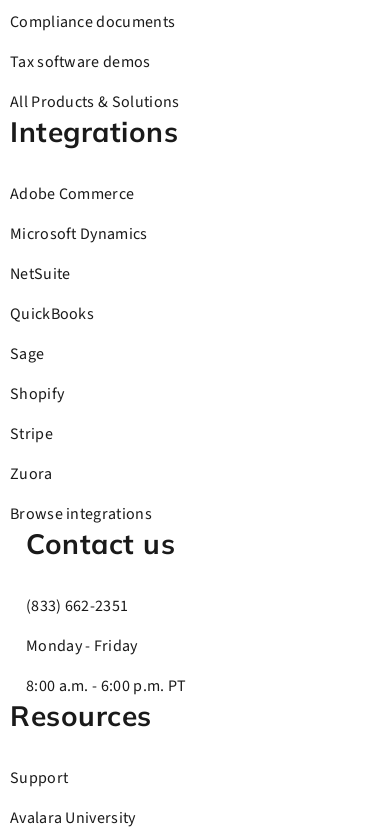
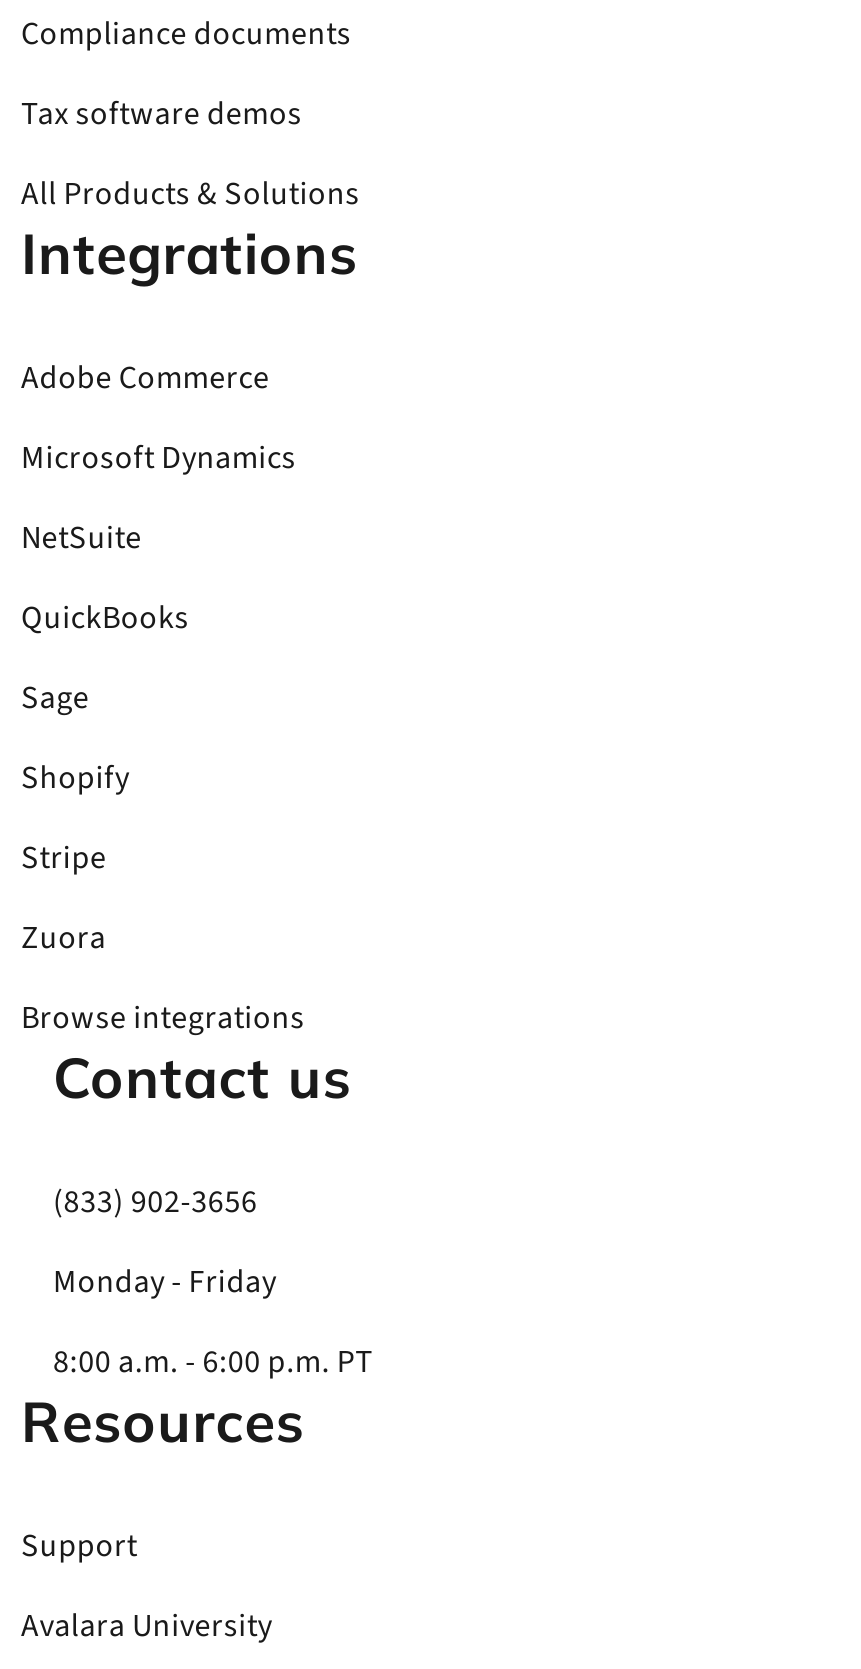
[26,595,128,617] (833) 662-2351 -> [53,1180,258,1224] (833) 902-3656

